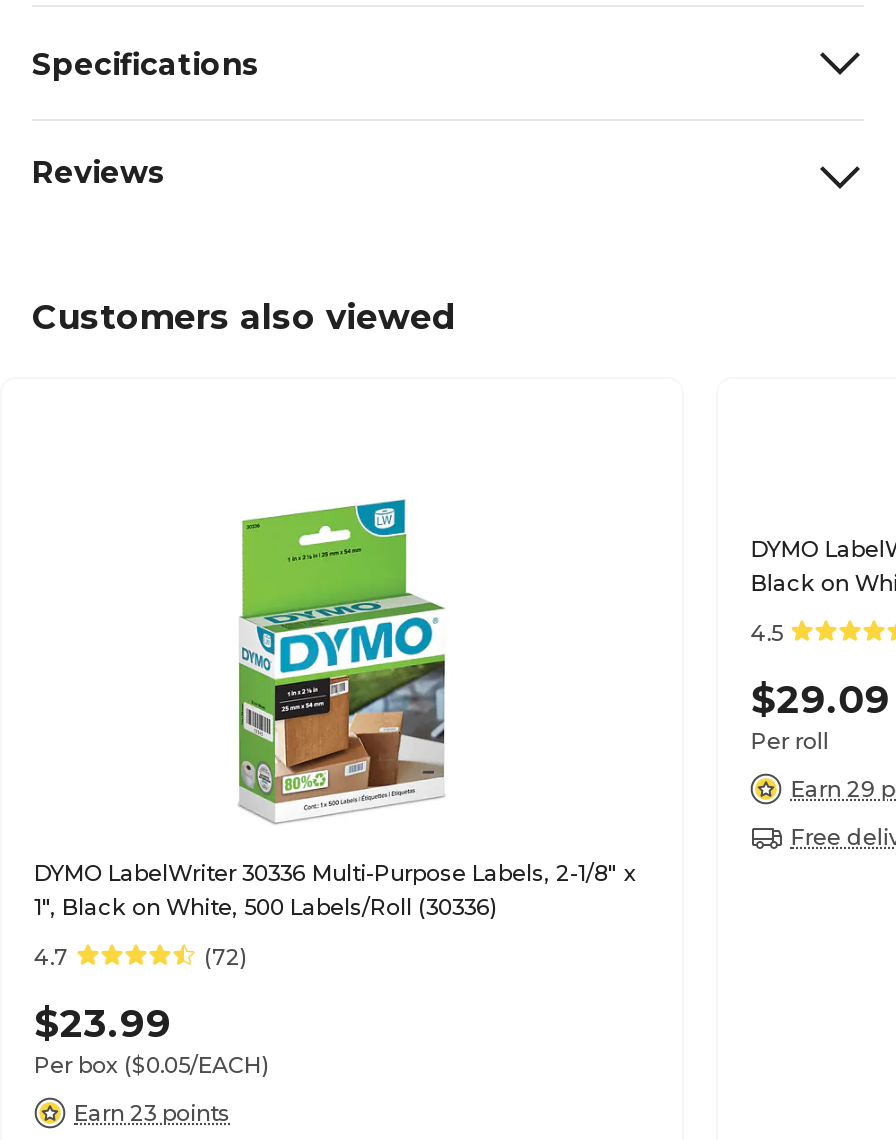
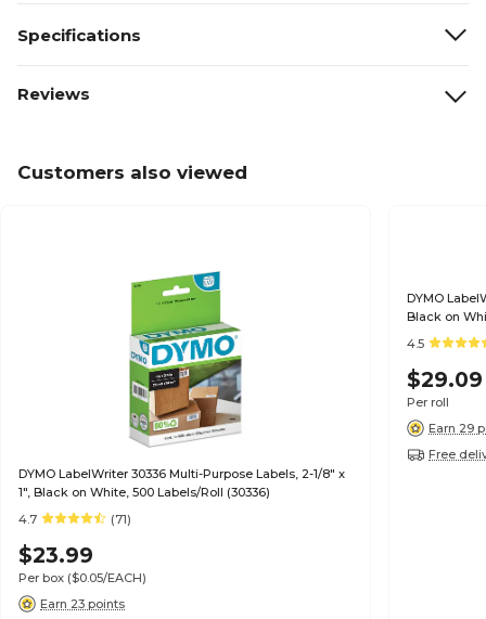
[204,944,248,972] (72) -> [111,512,131,527] (71)

